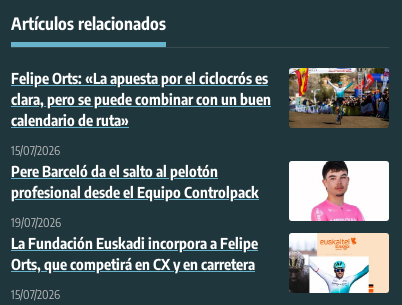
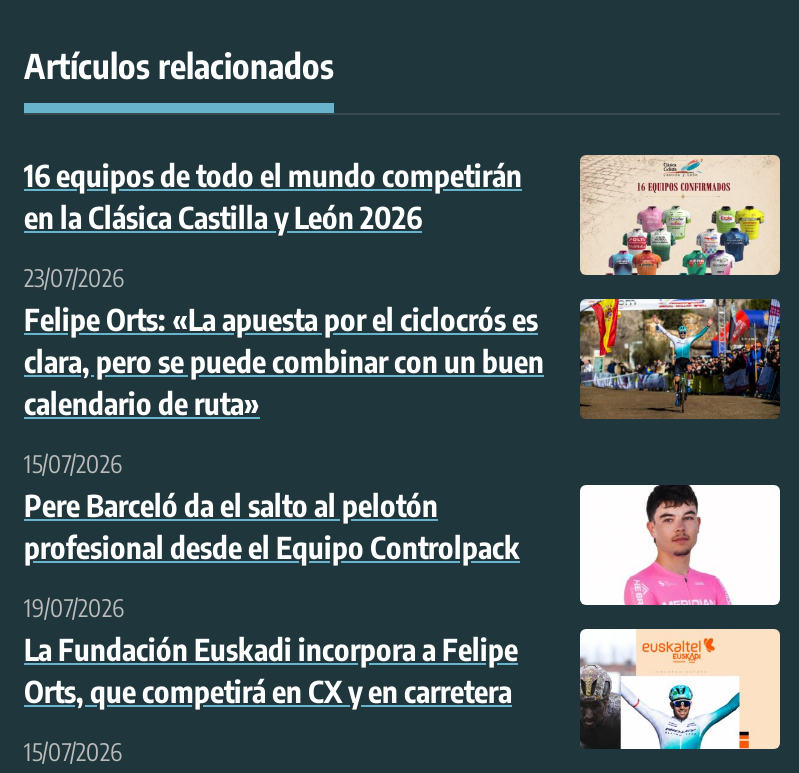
none -> [24,153,782,293] [image] | 16 equipos de todo el mundo competirán | en la Clásica Castilla y León 2026 | 23/07/2026

